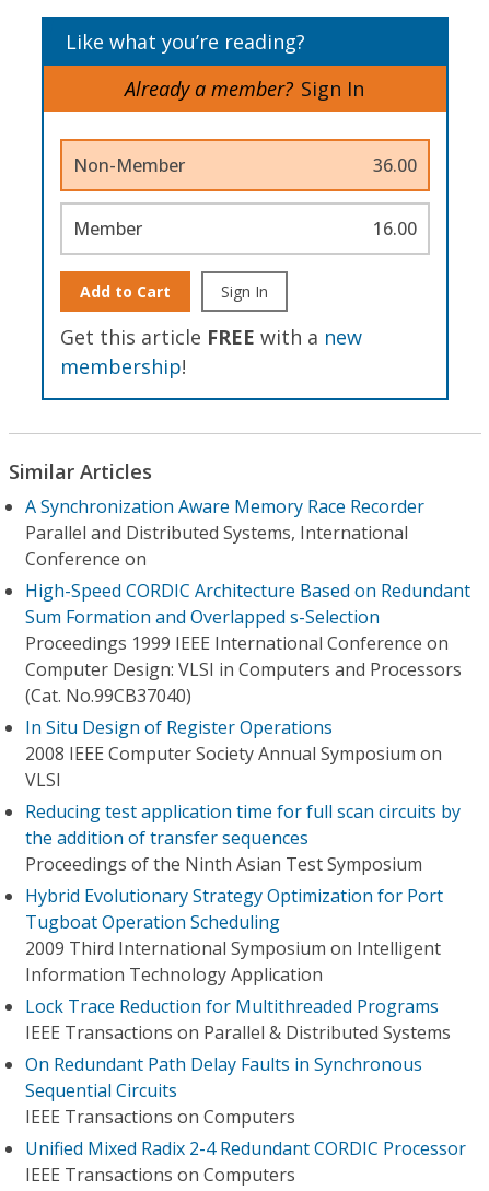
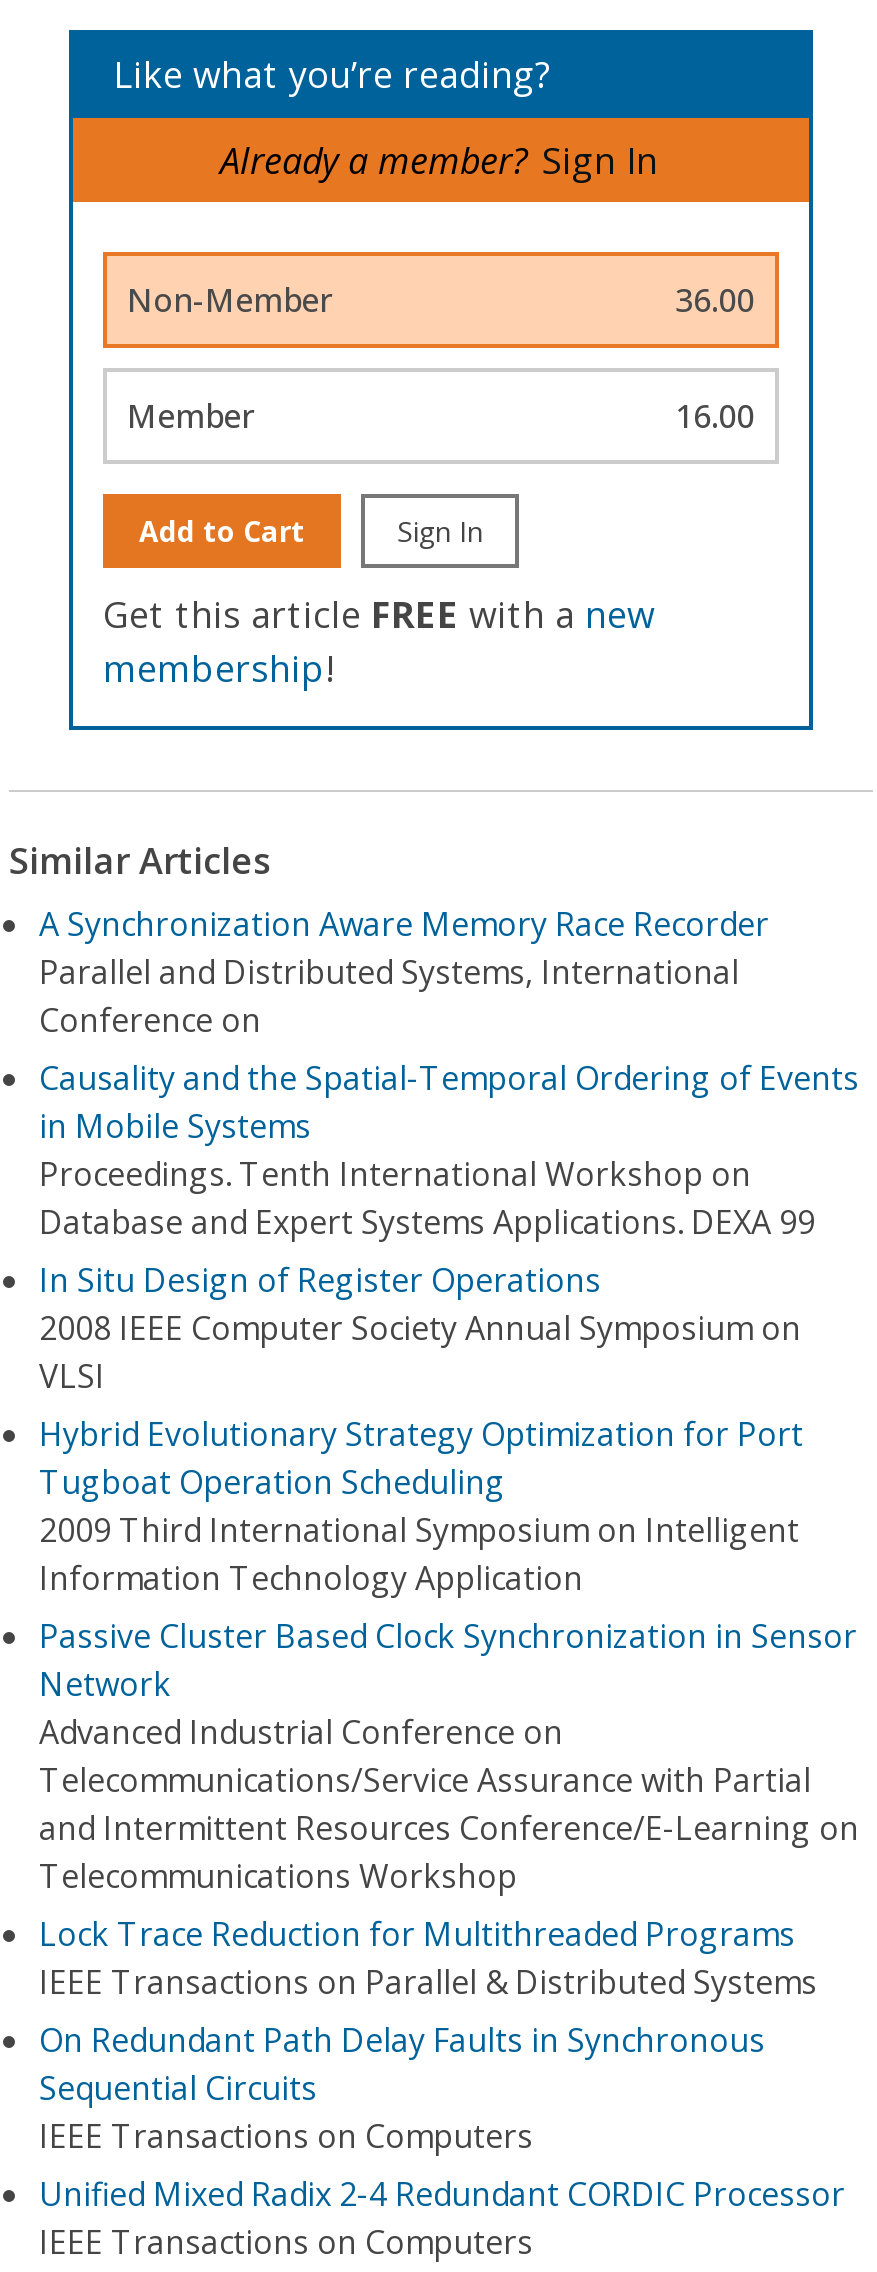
[25,579,470,708] High-Speed CORDIC Architecture Based on Redundant | Sum Formation and Overlapped s-Selection | Proceedings 1999 IEEE International Conference on | Computer Design: VLSI in Computers and Processors | (Cat. No.99CB37040) -> [39,1056,859,1244] Causality and the Spatial-Temporal Ordering of Events | in Mobile Systems | Proceedings. Tenth International Workshop on | Database and Expert Systems Applications. DEXA 99
moved [25,715,442,792] -> [39,1258,801,1398]: In Situ Design of Register Operations | 2008 IEEE Computer Society Annual Symposium on | VLSI
[25,799,461,876] Reducing test application time for full scan circuits by | the addition of transfer sequences | Proceedings of the Ninth Asian Test Symposium -> none
moved [25,884,443,986] -> [39,1412,803,1600]: Hybrid Evolutionary Strategy Optimization for Port | Tugboat Operation Scheduling | 2009 Third International Symposium on Intelligent | Information Technology Application
none -> [39,1614,859,1898] Passive Cluster Based Clock Synchronization in Sensor | Network | Advanced Industrial Conference on | Telecommunications/Service Assurance with Partial | and Intermittent Resources Conference/E-Learning on | Telecommunications Workshop

